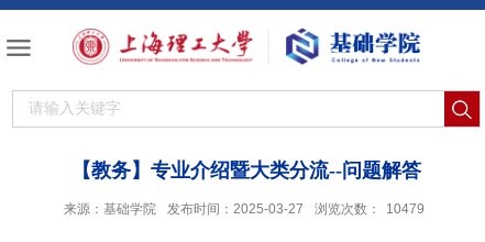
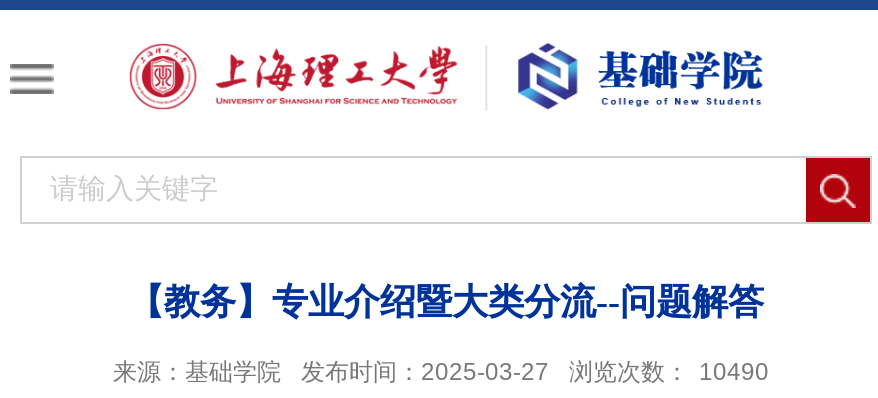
[63,201,424,217] 来源：基础学院 发布时间：2025-03-27 浏览次数： 10479 -> [113,358,769,386] 来源：基础学院 发布时间：2025-03-27 浏览次数： 10490

